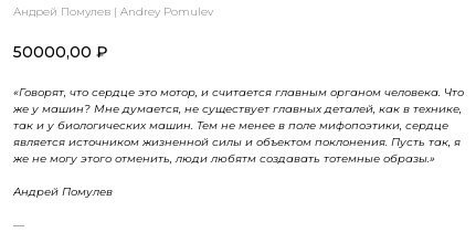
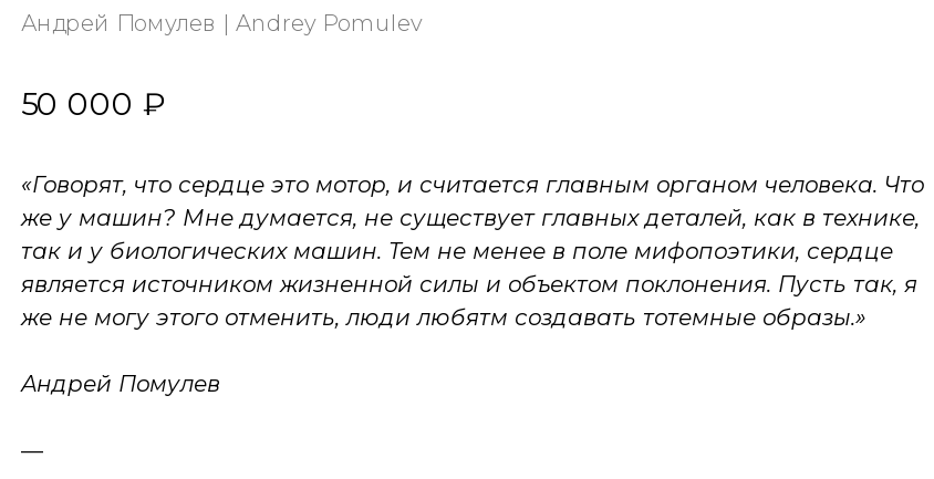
[13,42,108,62] 50000,00 ₽ -> [21,84,165,124] 50 000 ₽

